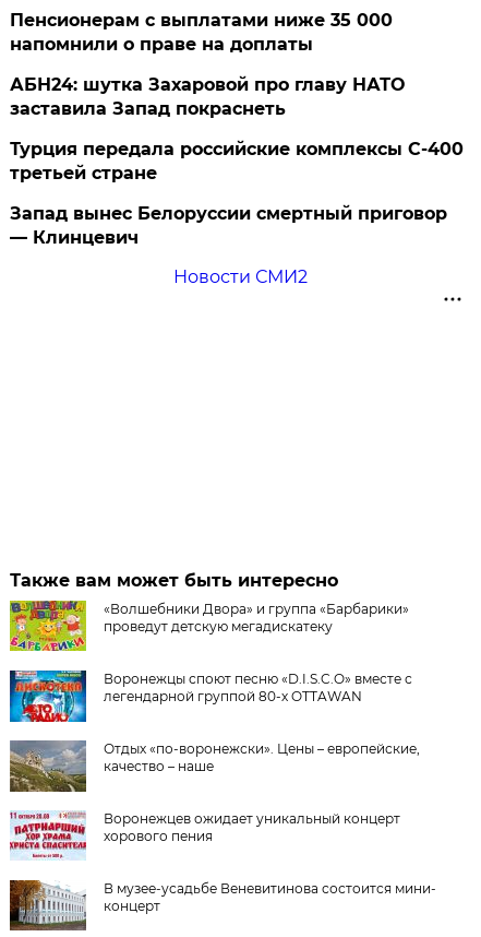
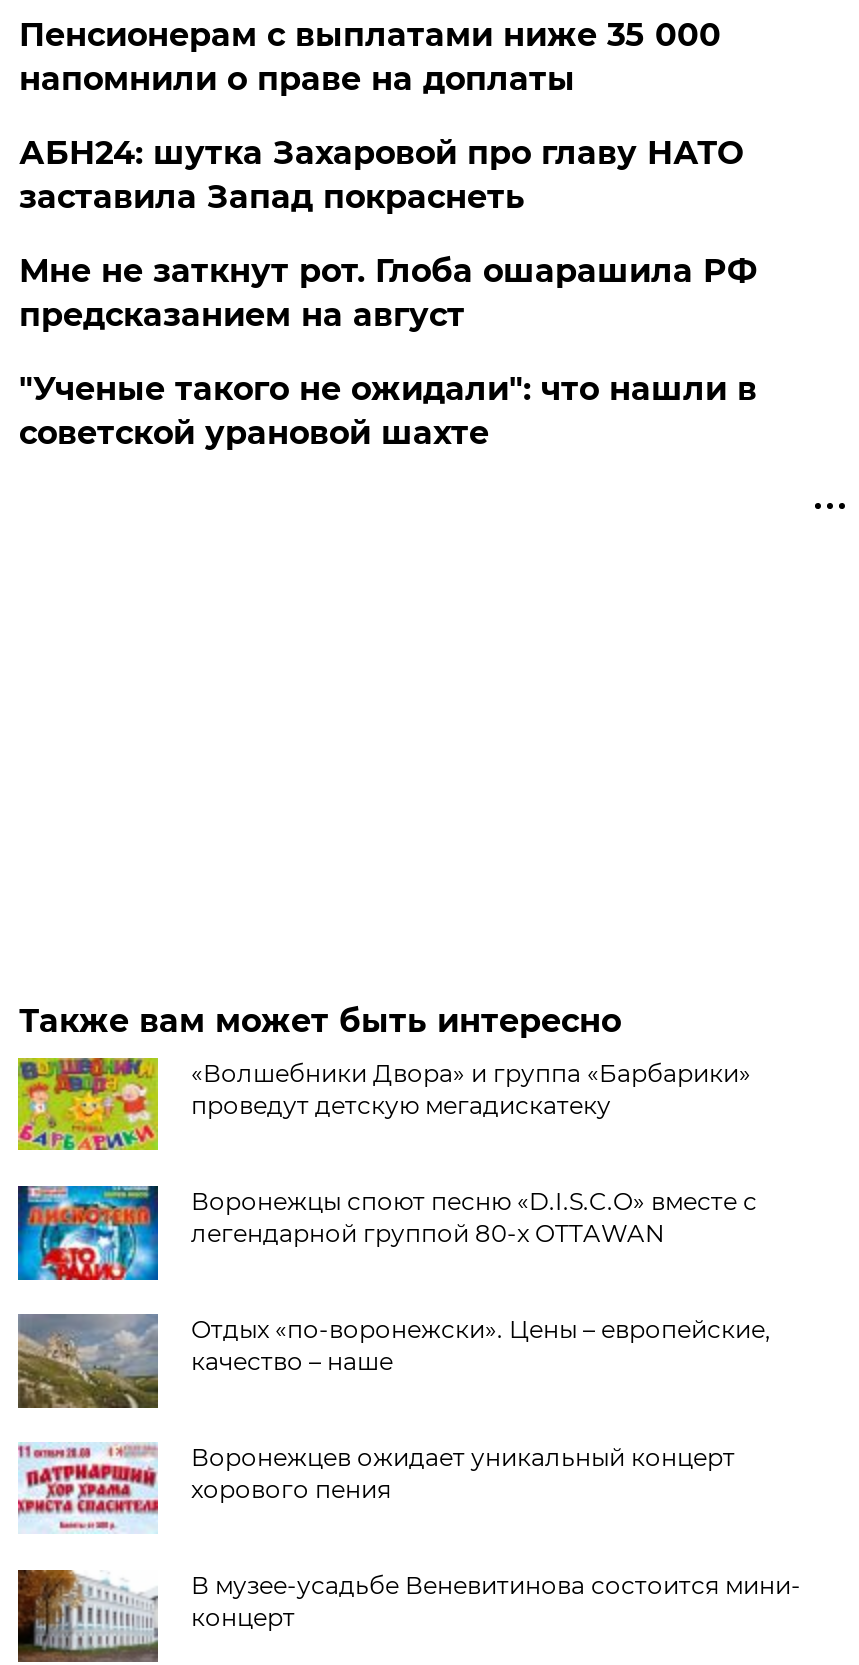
[10,139,464,287] Турция передала российские комплексы С-400 | третьей стране | Запад вынес Белоруссии смертный приговор | — Клинцевич | Новости СМИ2 -> [19,252,757,452] Мне не заткнут рот. Глоба ошарашила РФ | предсказанием на август | "Ученые такого не ожидали": что нашли в | советской урановой шахте

